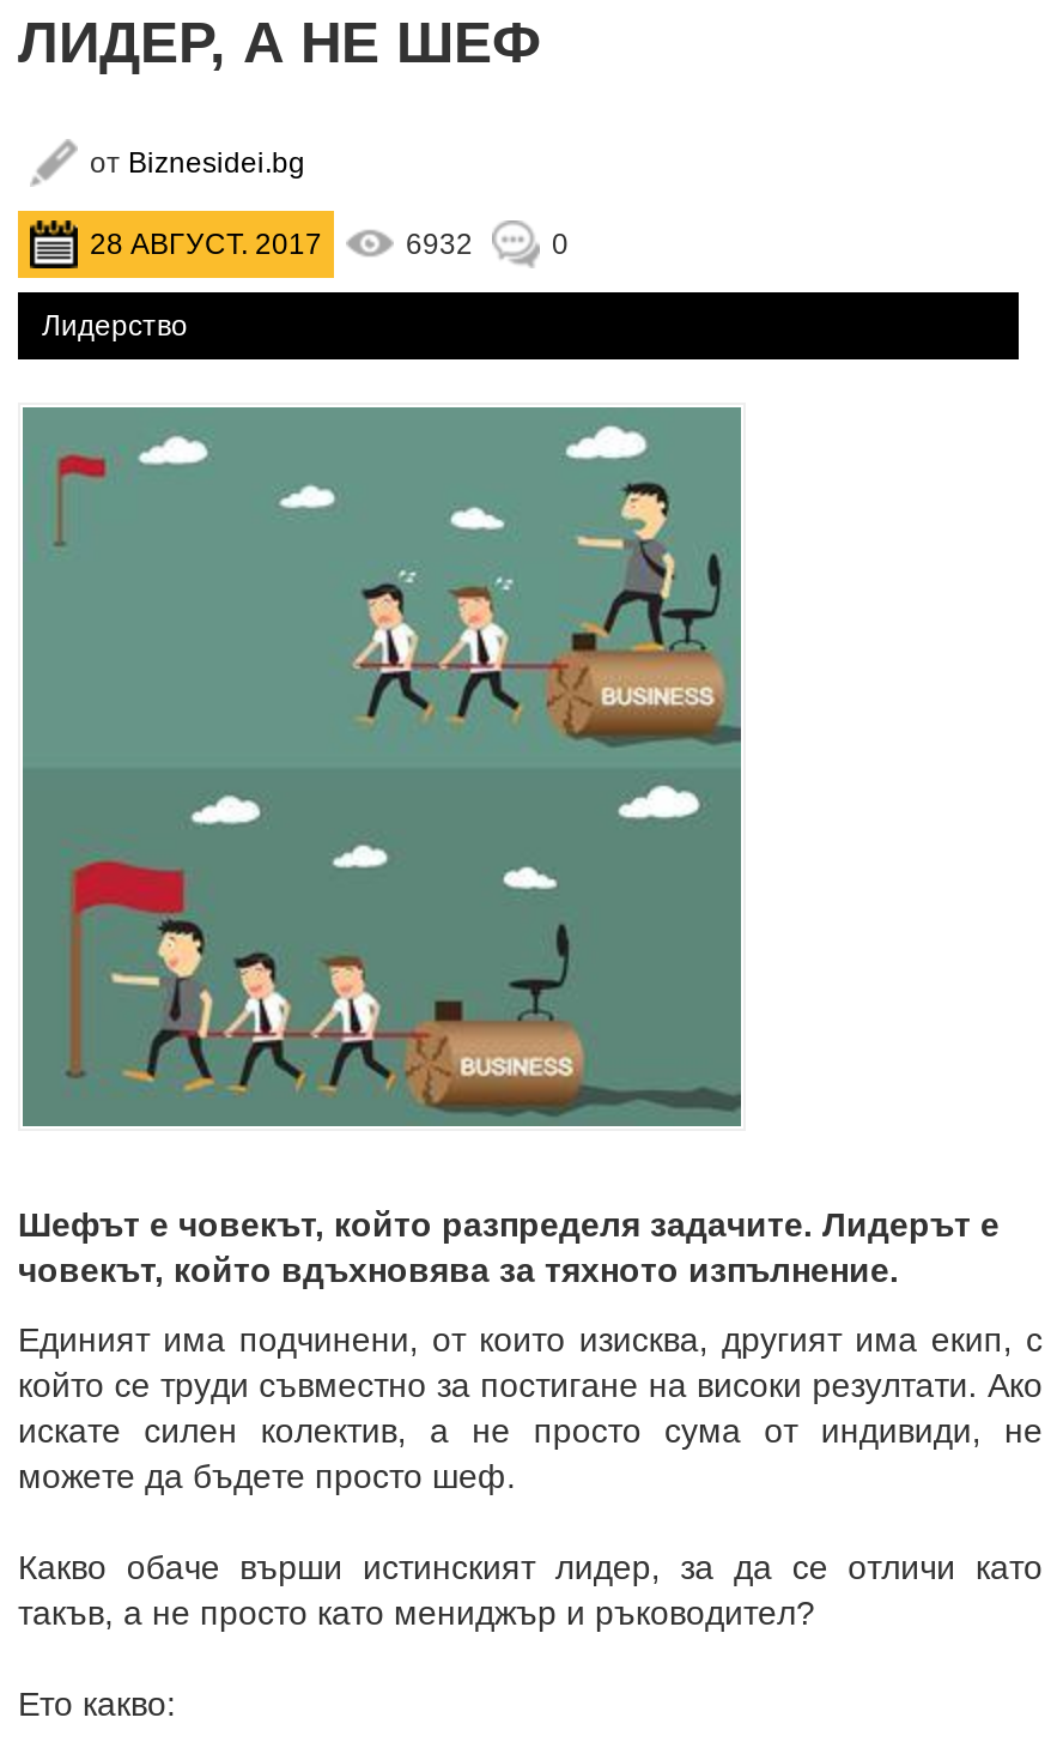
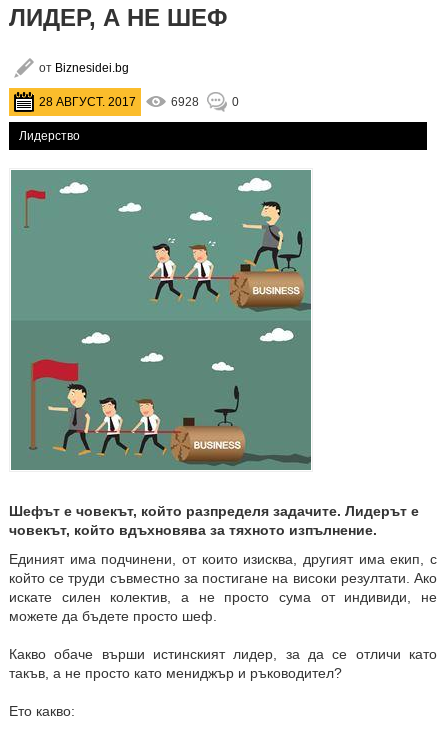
[406,228,473,261] 6932 -> [171,95,199,109] 6928

